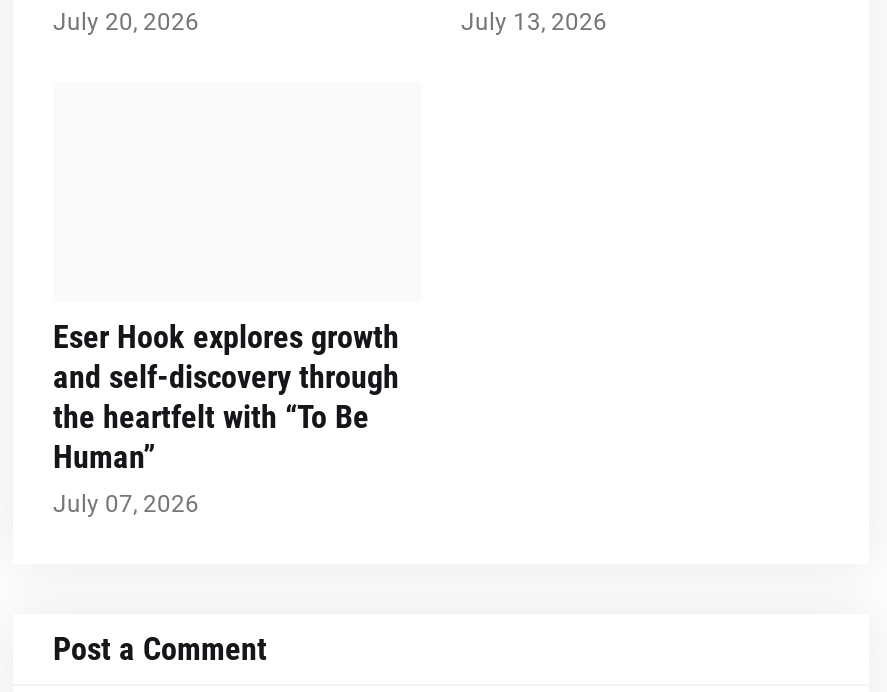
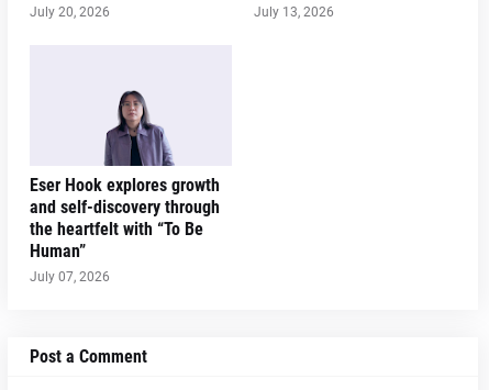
none -> [102,89,176,167] [image]

